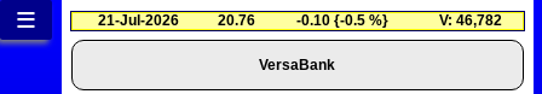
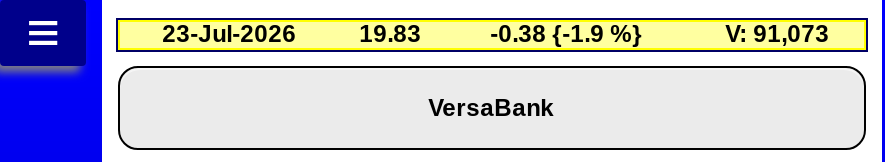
[98,12,502,29] 21-Jul-2026 | 20.76 | -0.10 {-0.5 %} | V: 46,782 -> [162,20,829,48] 23-Jul-2026 | 19.83 | -0.38 {-1.9 %} | V: 91,073

